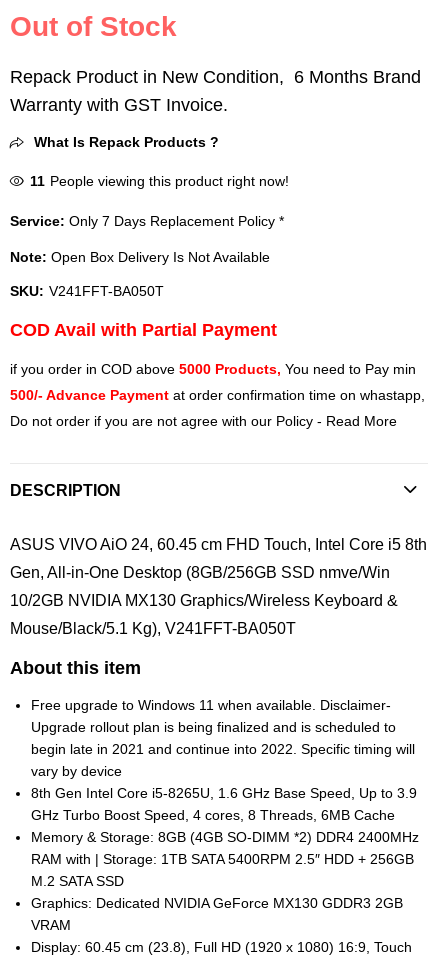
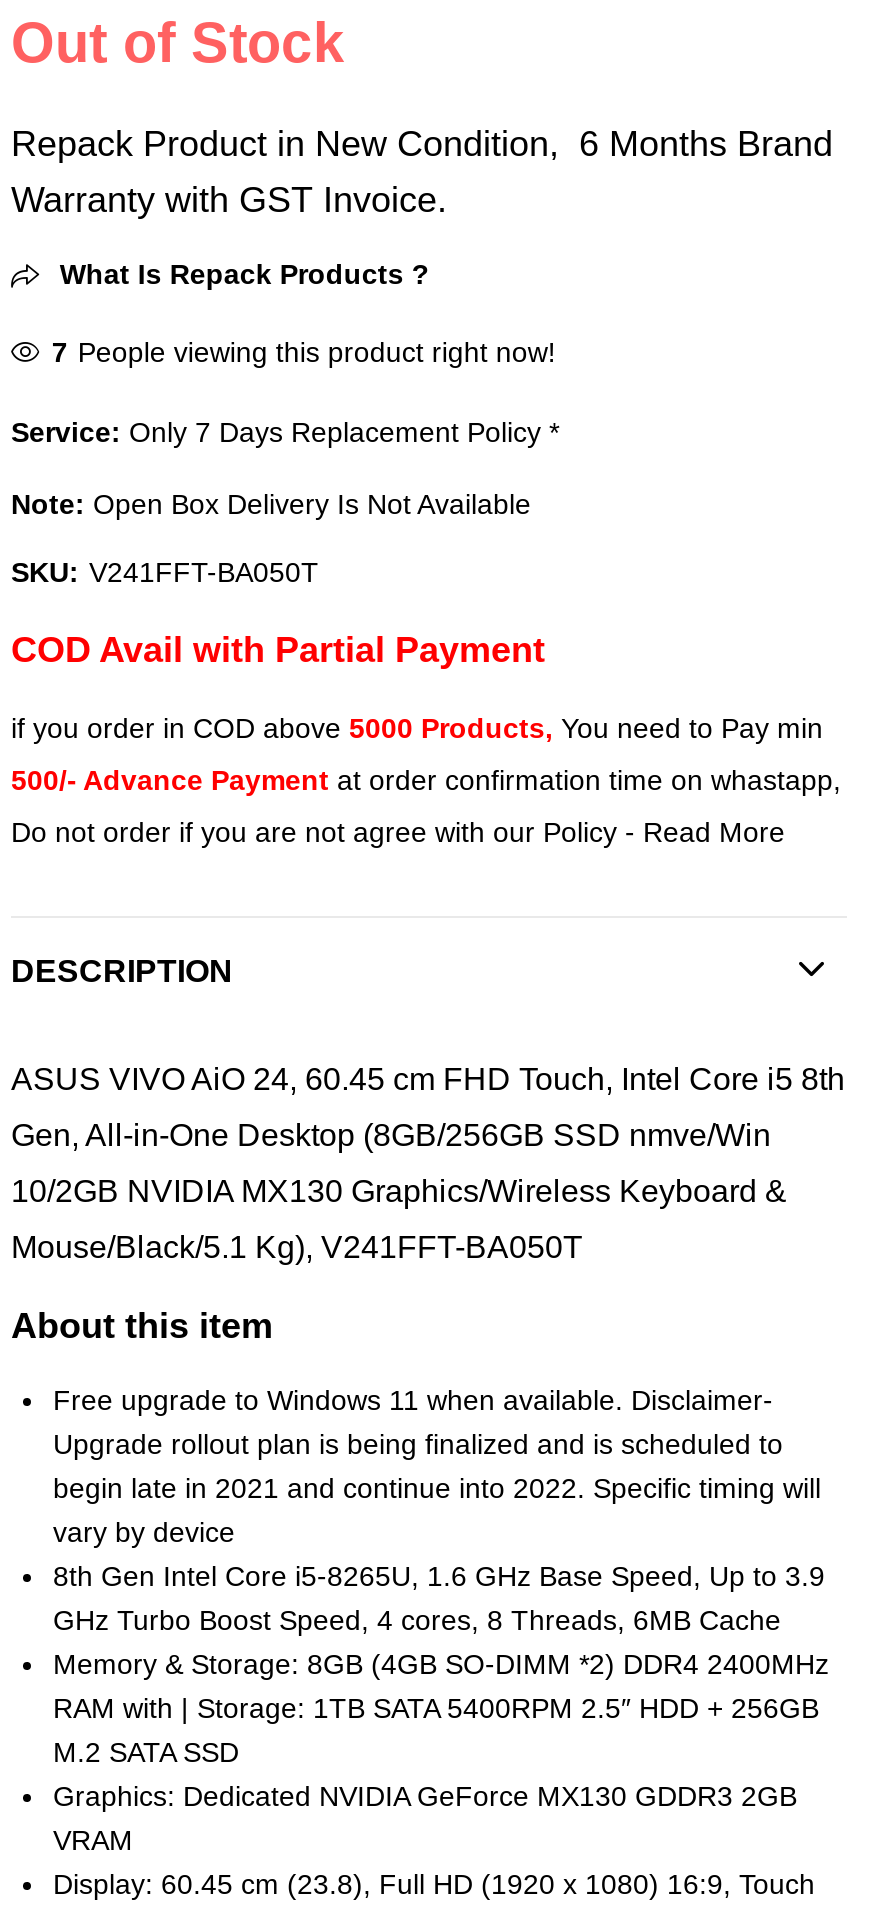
[30,173,289,189] 11 People viewing this product right now! -> [52,336,556,368] 7 People viewing this product right now!

